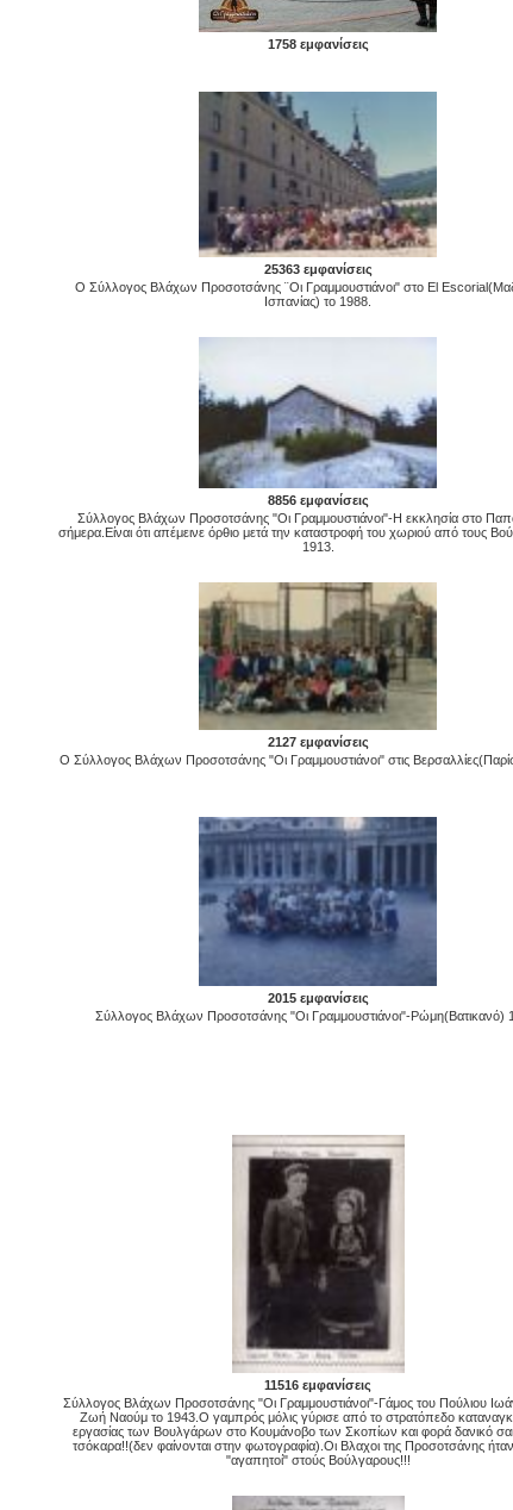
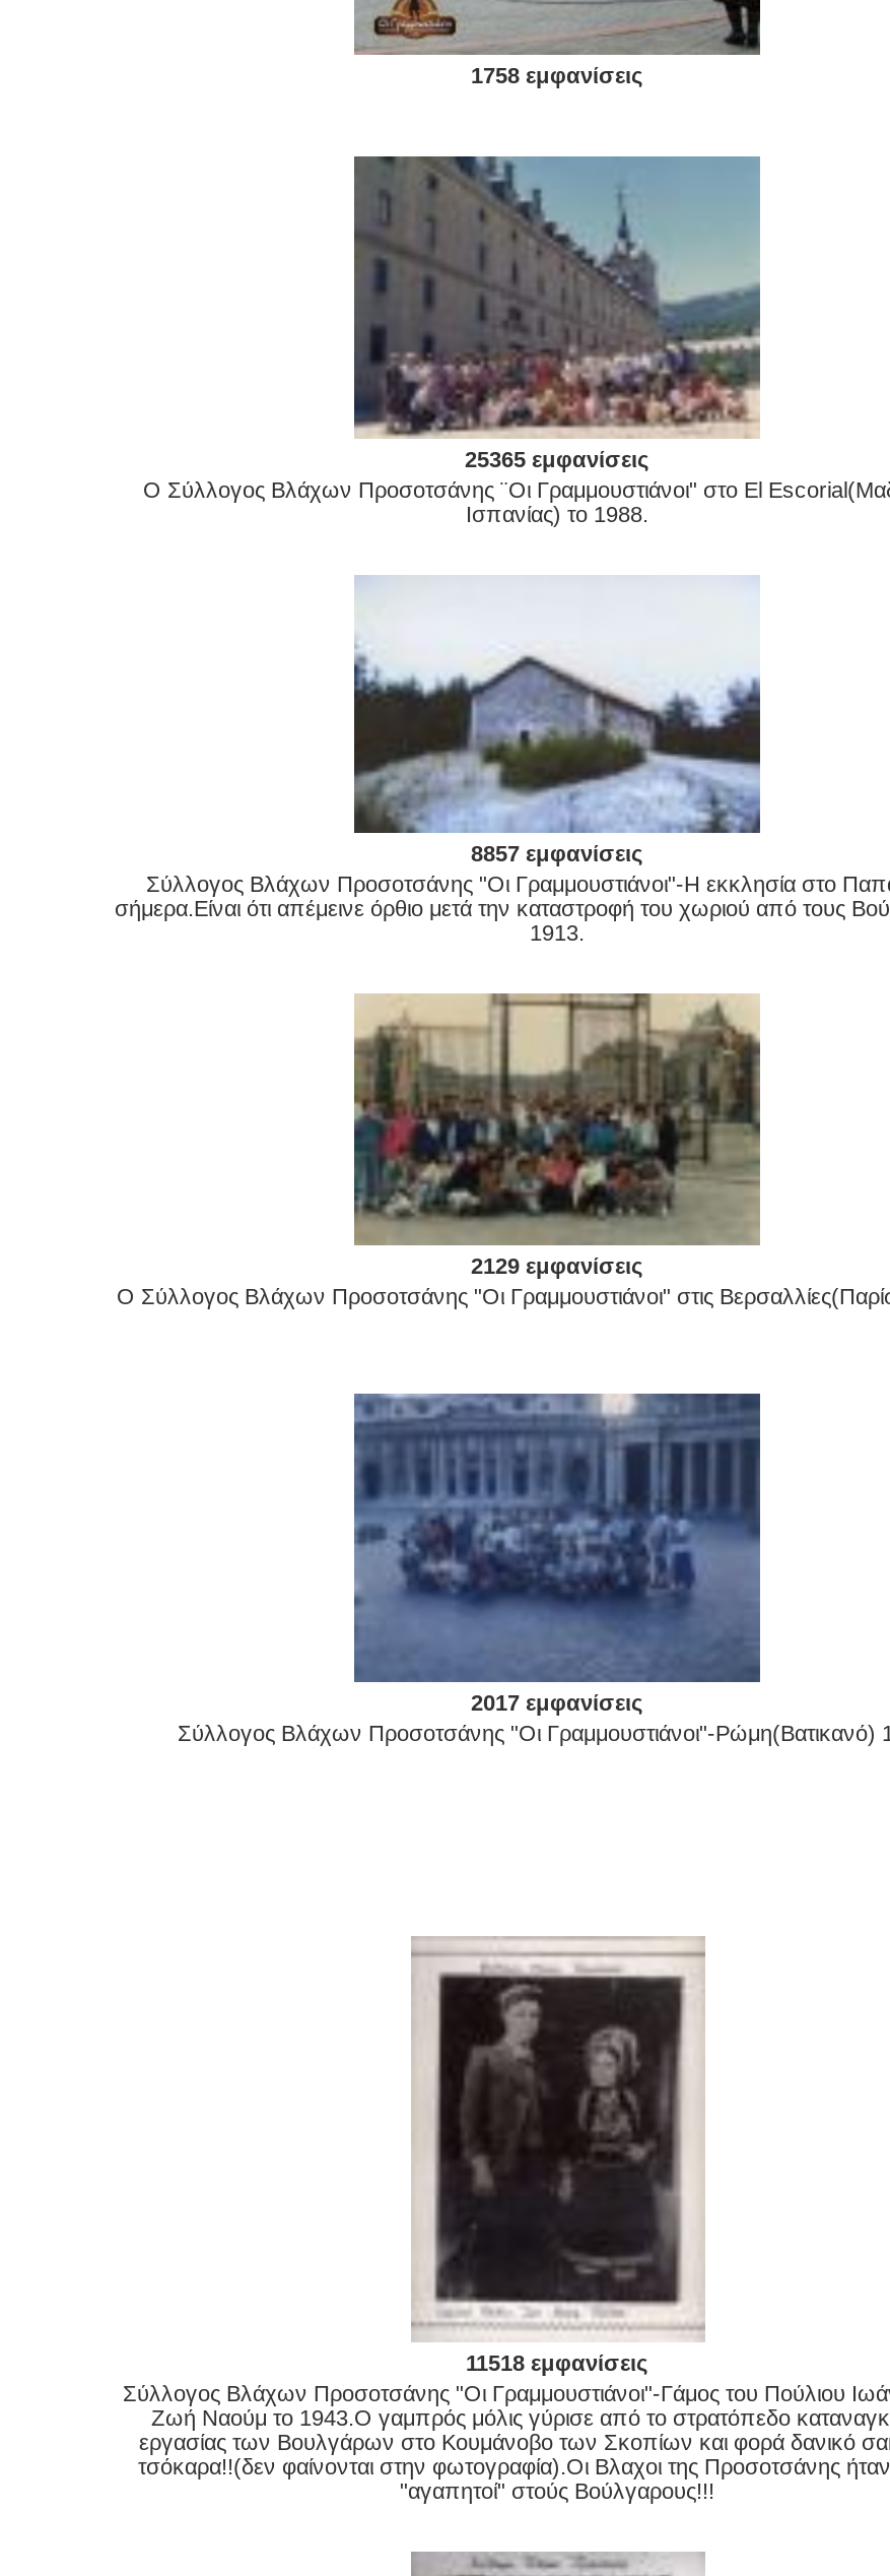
[264,262,372,276] 25363 εμφανίσεις -> [465,447,649,471] 25365 εμφανίσεις
[267,493,368,507] 8856 εμφανίσεις -> [471,841,643,865] 8857 εμφανίσεις
[267,735,368,749] 2127 εμφανίσεις -> [471,1253,643,1278] 2129 εμφανίσεις
[267,991,368,1005] 2015 εμφανίσεις -> [471,1690,643,1715] 2017 εμφανίσεις
[264,1378,371,1392] 11516 εμφανίσεις -> [466,2350,648,2375] 11518 εμφανίσεις

